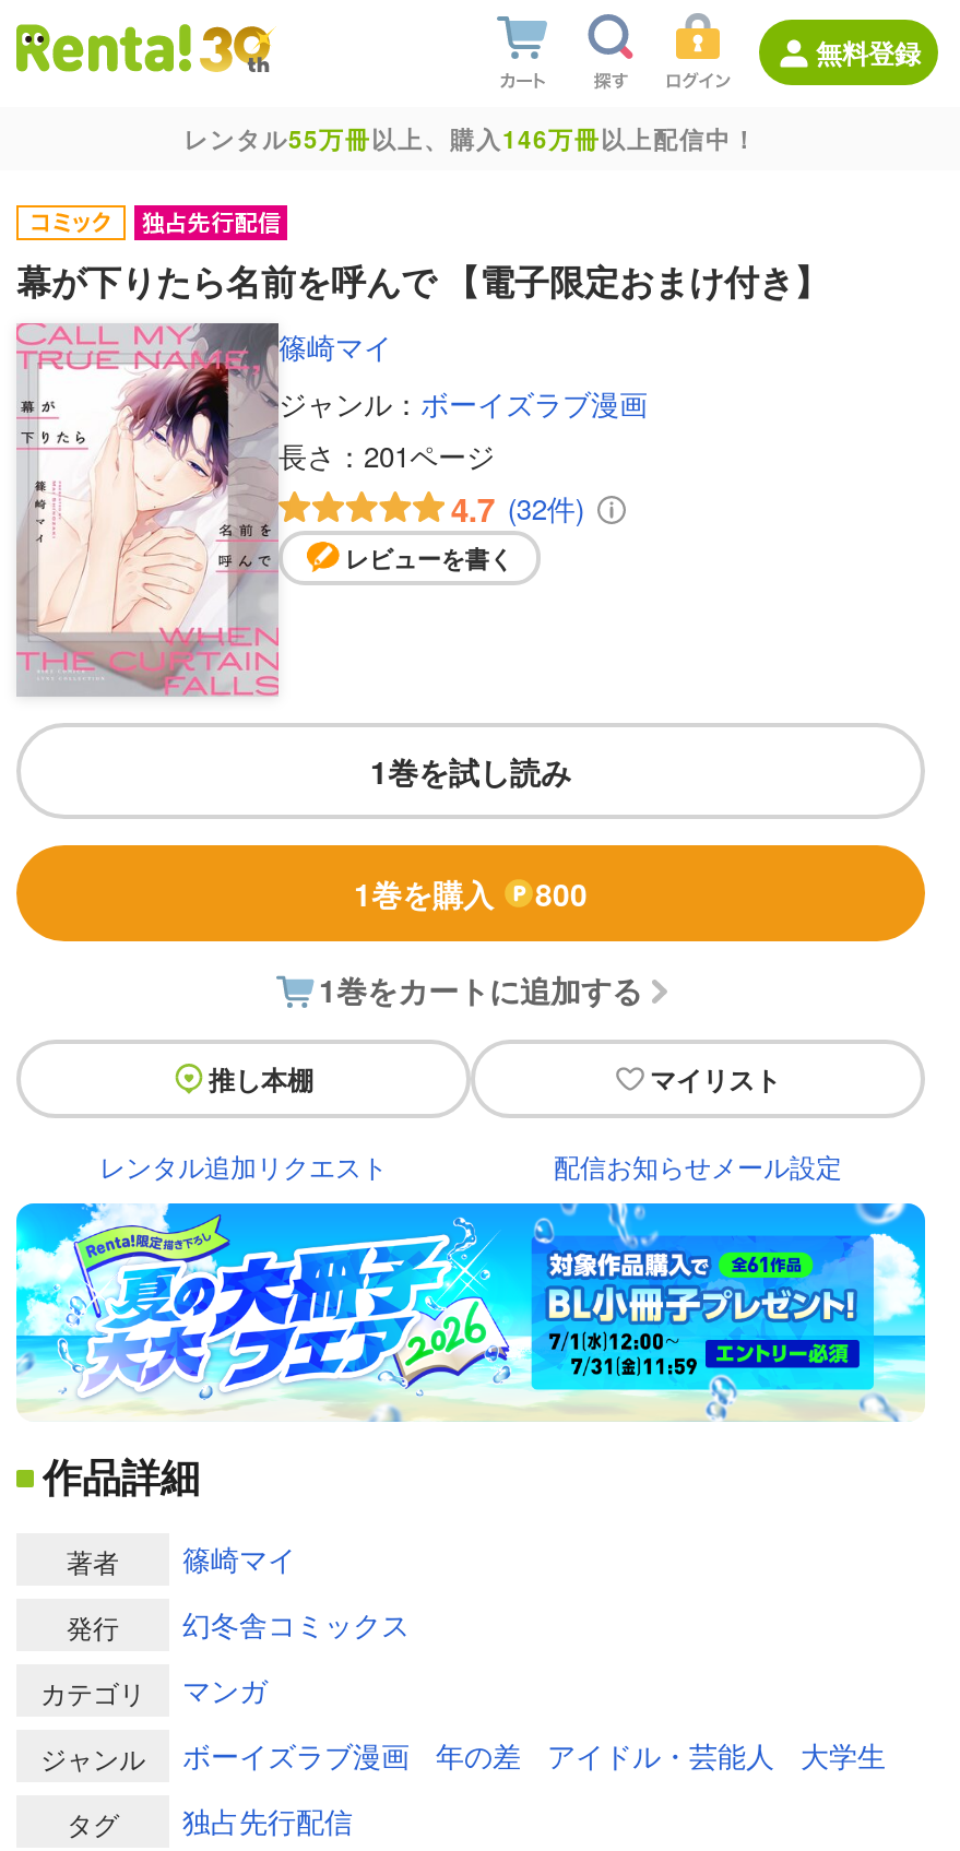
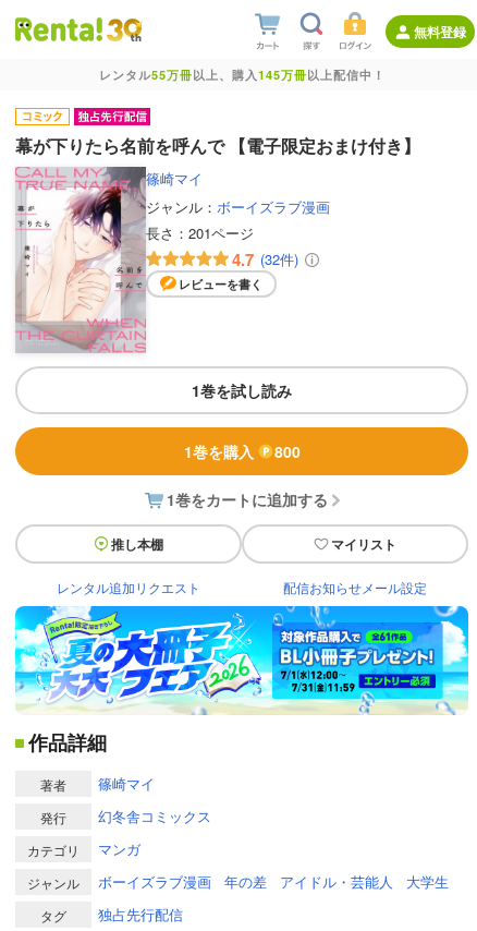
[183,122,758,155] レンタル55万冊以上、購入146万冊以上配信中！ -> [99,66,385,83] レンタル55万冊以上、購入145万冊以上配信中！

